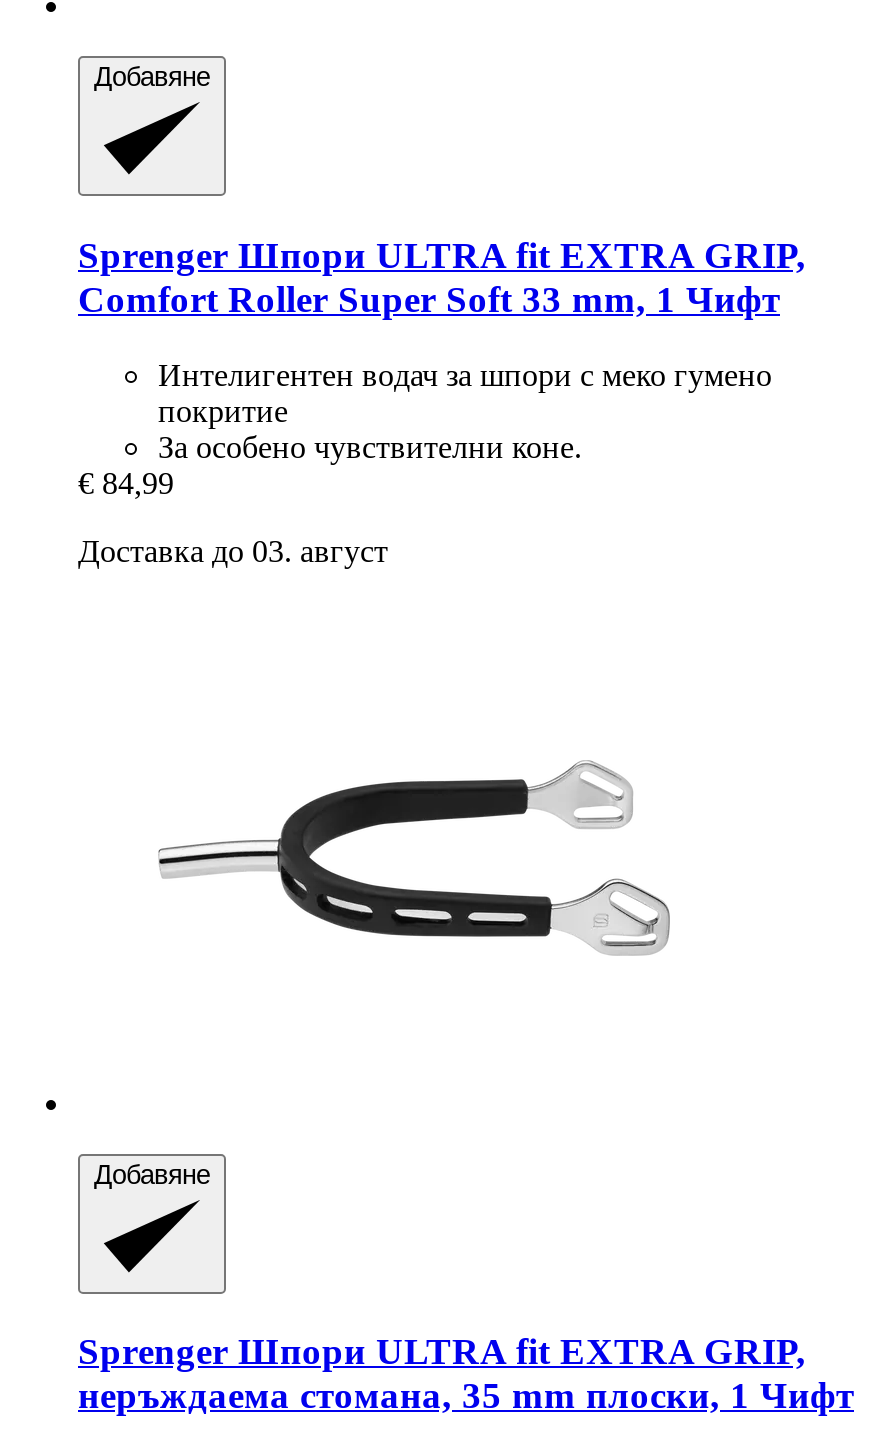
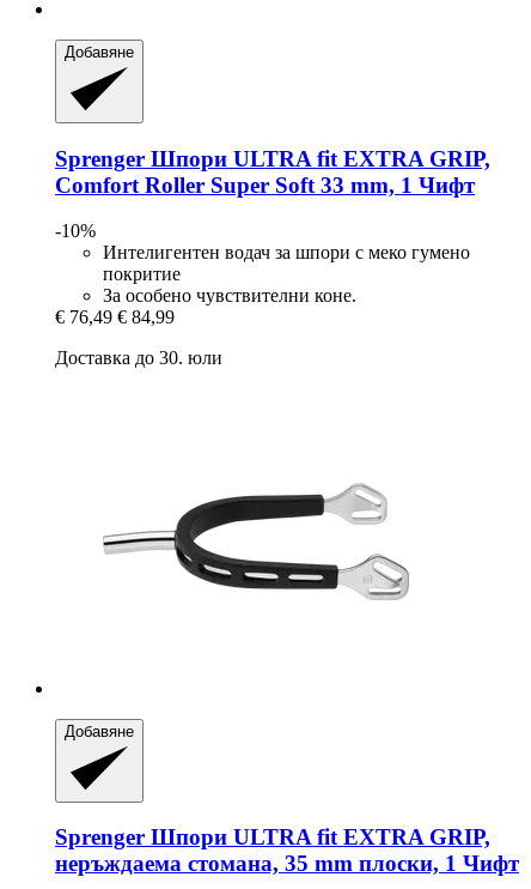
none -> [55,221,96,241] -10%
[78,466,174,500] € 84,99 -> [55,307,175,327] € 76,49 € 84,99
[78,534,388,568] Доставка до 03. август -> [55,348,222,368] Доставка до 30. юли

